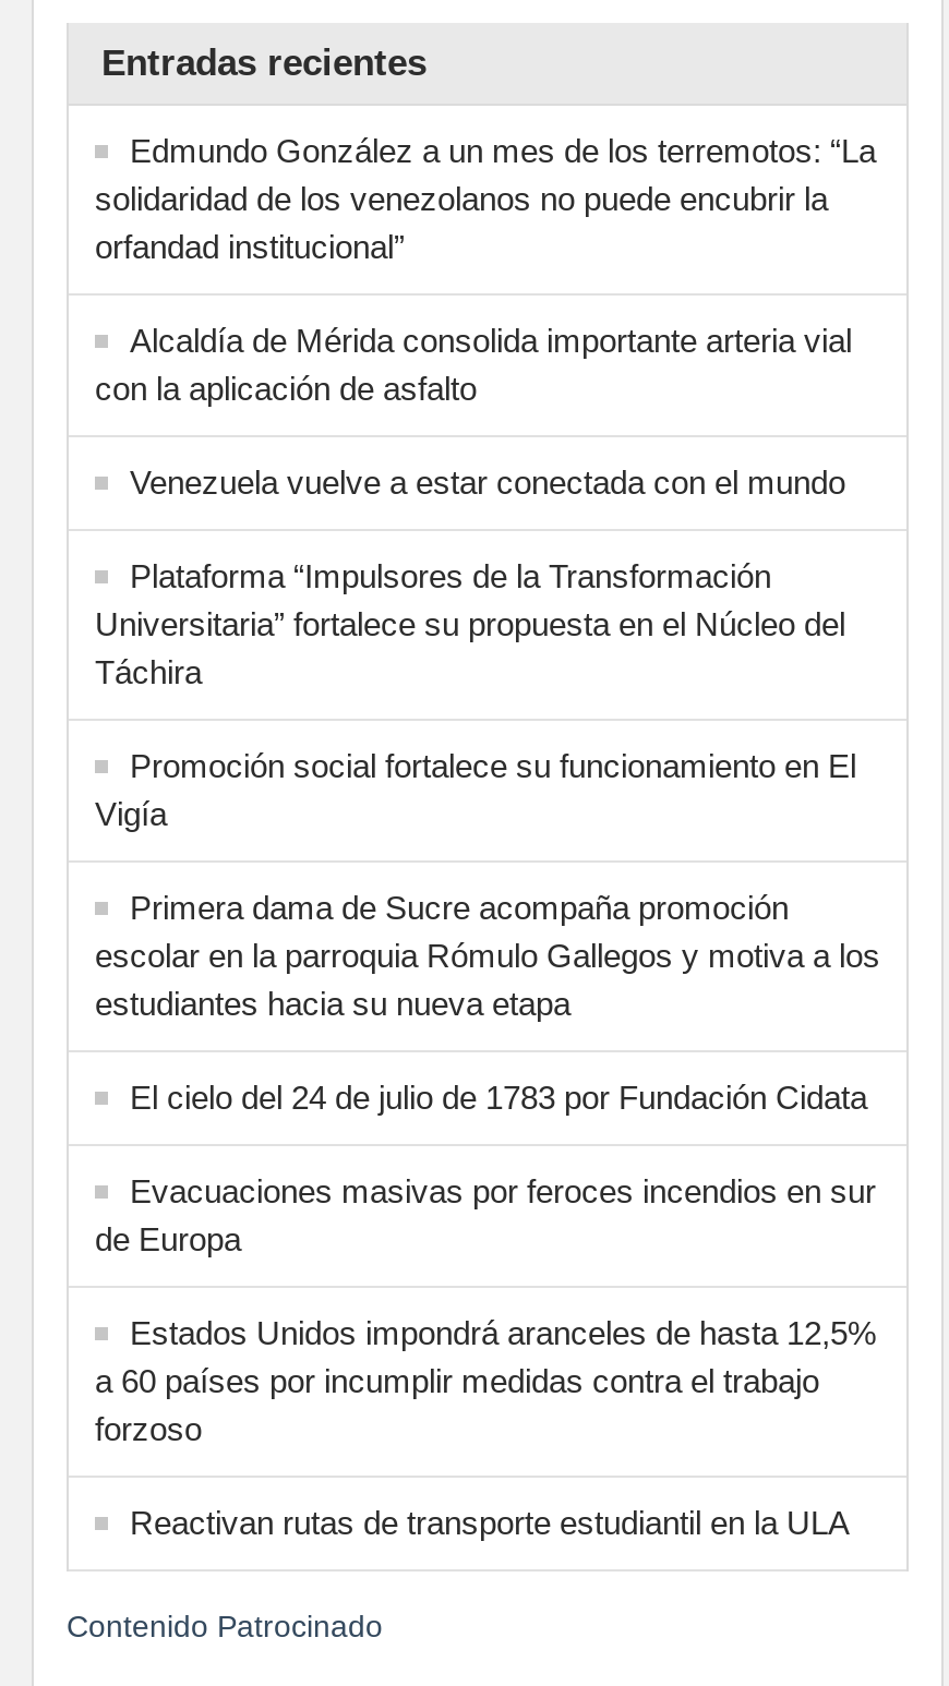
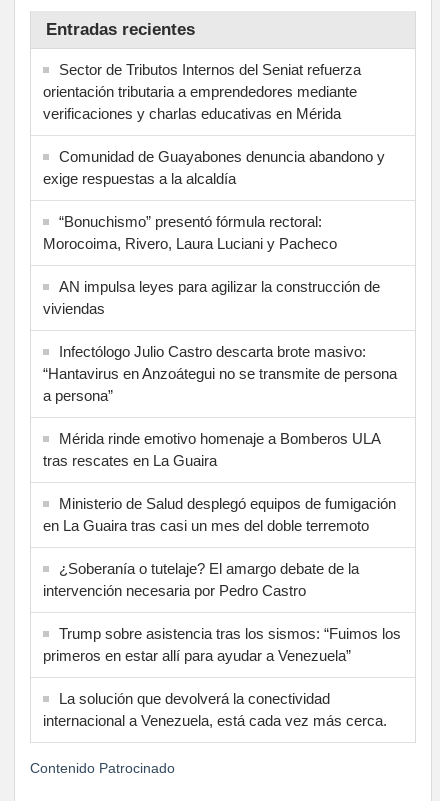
[95,131,876,264] Edmundo González a un mes de los terremotos: “La | solidaridad de los venezolanos no puede encubrir la | orfandad institucional” -> [43,61,361,122] Sector de Tributos Internos del Seniat refuerza | orientación tributaria a emprendedores mediante | verificaciones y charlas educativas en Mérida
[95,321,852,406] Alcaldía de Mérida consolida importante arteria vial | con la aplicación de asfalto -> [43,148,385,187] Comunidad de Guayabones denuncia abandono y | exige respuestas a la alcaldía
[130,463,845,500] Venezuela vuelve a estar conectada con el mundo -> [43,213,337,252] “Bonuchismo” presentó fórmula rectoral: | Morocoima, Rivero, Laura Luciani y Pacheco
[95,556,845,689] Plataforma “Impulsores de la Transformación | Universitaria” fortalece su propuesta en el Núcleo del | Táchira -> [43,278,380,317] AN impulsa leyes para agilizar la construcción de | viviendas
[95,746,856,831] Promoción social fortalece su funcionamiento en El | Vigía -> [43,343,397,404] Infectólogo Julio Castro descarta brote masivo: | “Hantavirus en Anzoátegui no se transmite de persona | a persona”
[95,888,880,1021] Primera dama de Sucre acompaña promoción | escolar en la parroquia Rómulo Gallegos y motiva a los | estudiantes hacia su nueva etapa -> [43,430,380,469] Mérida rinde emotivo homenaje a Bomberos ULA | tras rescates en La Guaira
[130,1078,867,1115] El cielo del 24 de julio de 1783 por Fundación Cidata -> [43,495,396,534] Ministerio de Salud desplegó equipos de fumigación | en La Guaira tras casi un mes del doble terremoto
[95,1171,876,1257] Evacuaciones masivas por feroces incendios en sur | de Europa -> [43,560,359,599] ¿Soberanía o tutelaje? El amargo debate de la | intervención necesaria por Pedro Castro
[95,1313,876,1446] Estados Unidos impondrá aranceles de hasta 12,5% | a 60 países por incumplir medidas contra el trabajo | forzoso -> [43,625,401,664] Trump sobre asistencia tras los sismos: “Fuimos los | primeros en estar allí para ayudar a Venezuela”
[130,1503,850,1540] Reactivan rutas de transporte estudiantil en la ULA -> [43,690,387,729] La solución que devolverá la conectividad | internacional a Venezuela, está cada vez más cerca.

